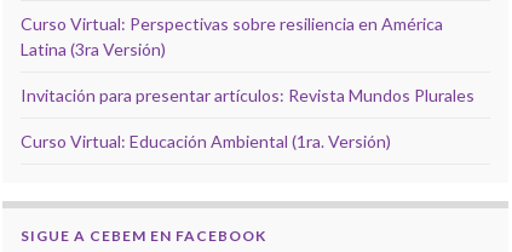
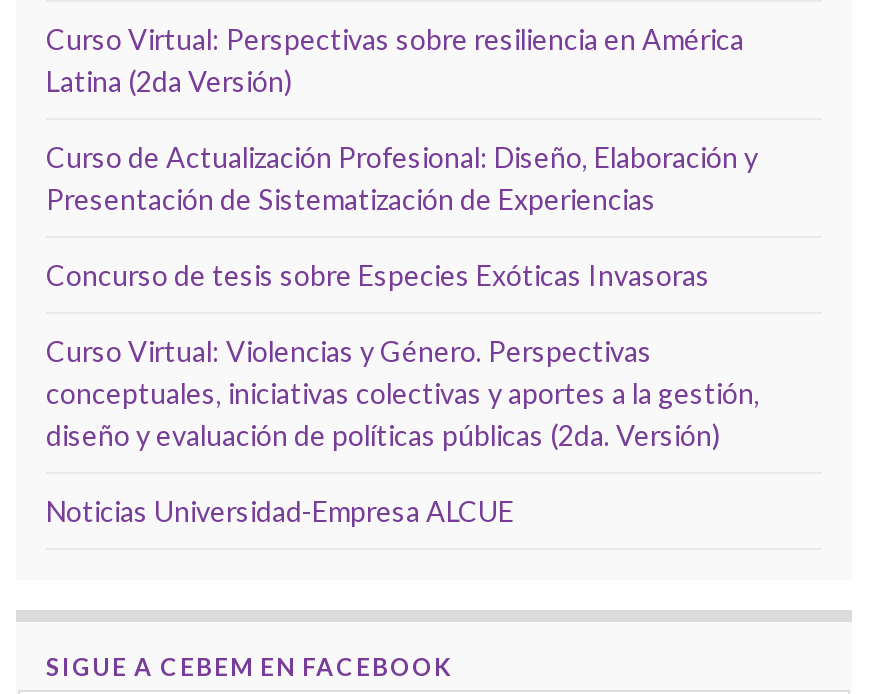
[21,39,474,152] Latina (3ra Versión) | Invitación para presentar artículos: Revista Mundos Plurales | Curso Virtual: Educación Ambiental (1ra. Versión) -> [46,65,760,529] Latina (2da Versión) | Curso de Actualización Profesional: Diseño, Elaboración y | Presentación de Sistematización de Experiencias | Concurso de tesis sobre Especies Exóticas Invasoras | Curso Virtual: Violencias y Género. Perspectivas | conceptuales, iniciativas colectivas y aportes a la gestión, | diseño y evaluación de políticas públicas (2da. Versión) | Noticias Universidad-Empresa ALCUE

